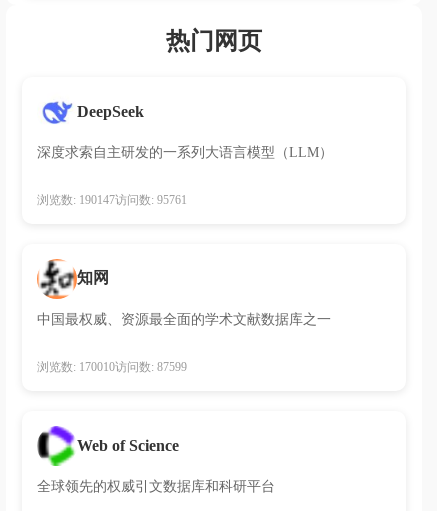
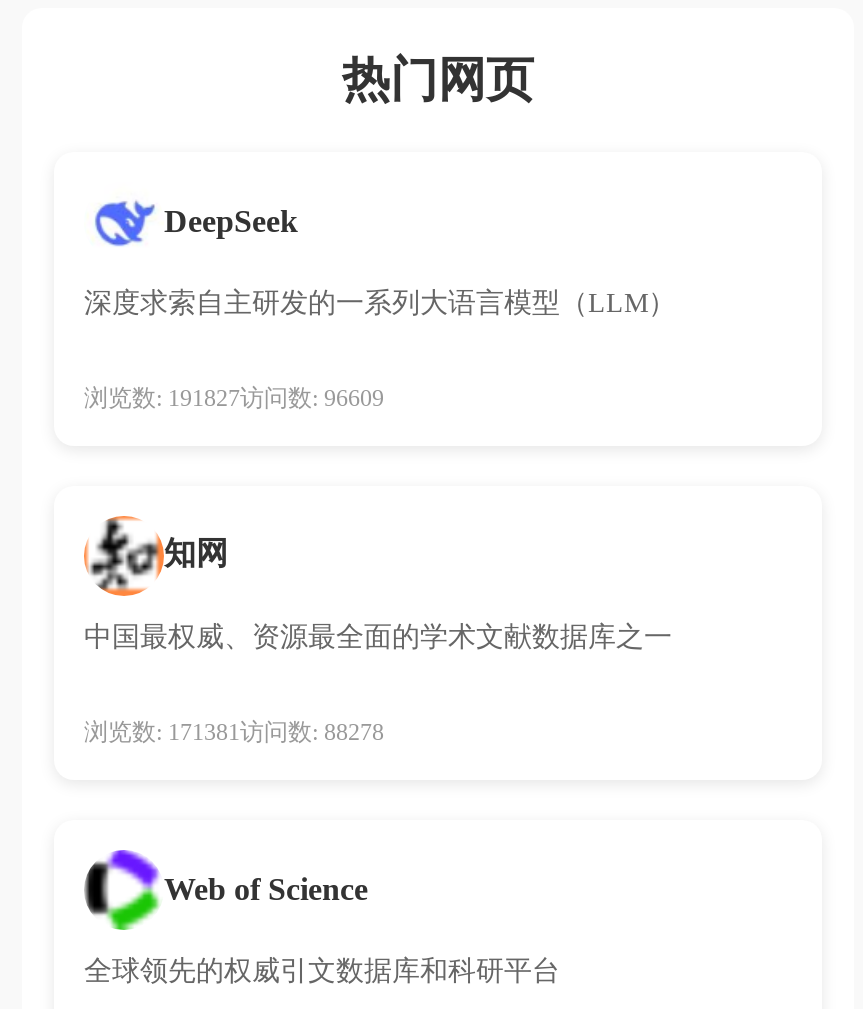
[37,193,187,207] 浏览数: 190147访问数: 95761 -> [84,384,384,412] 浏览数: 191827访问数: 96609
[37,360,187,374] 浏览数: 170010访问数: 87599 -> [84,718,384,746] 浏览数: 171381访问数: 88278

